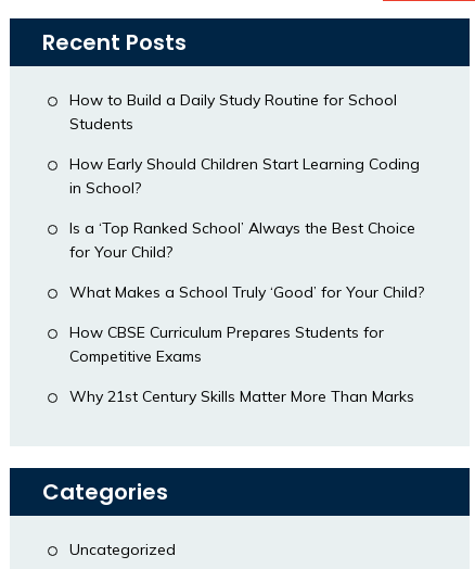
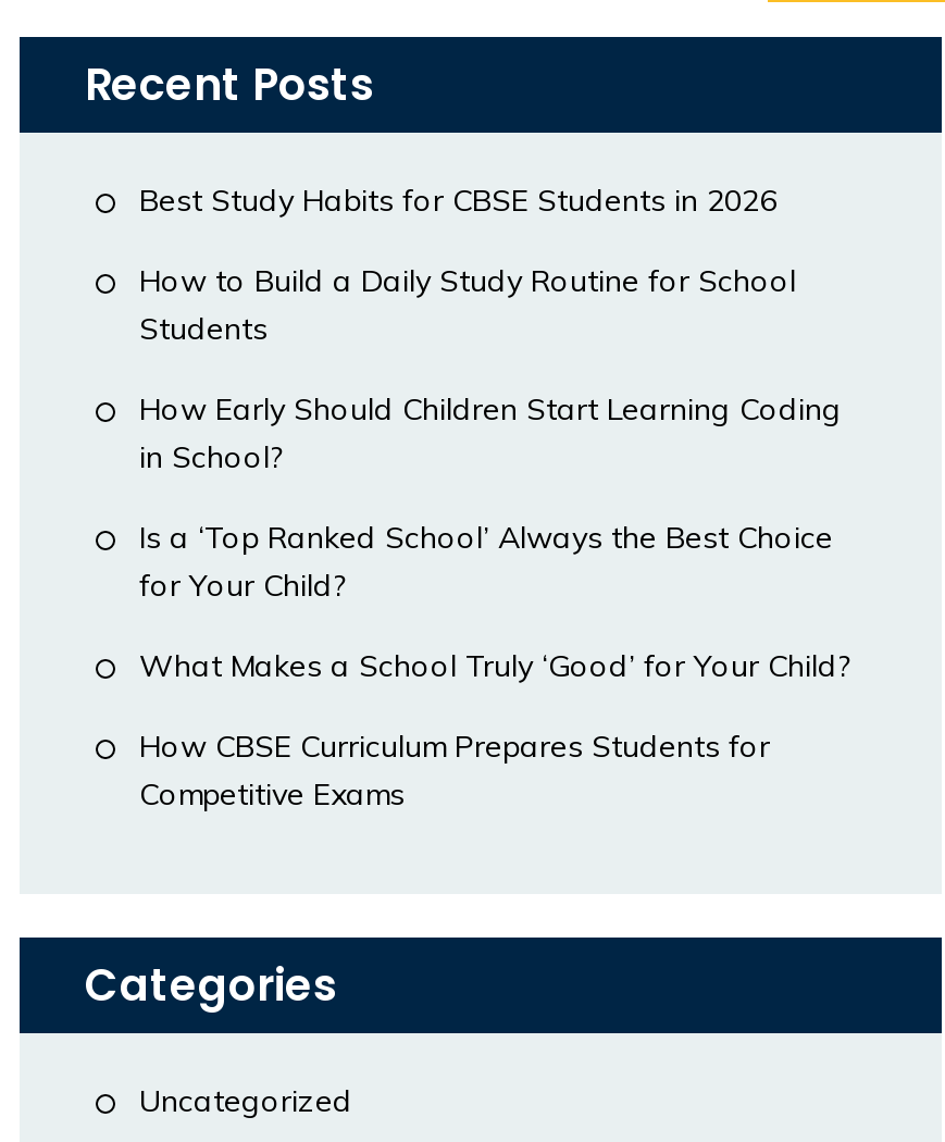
none -> [139,181,776,220] Best Study Habits for CBSE Students in 2026
moved [69,90,424,366] -> [139,261,850,814]: How to Build a Daily Study Routine for School | Students | How Early Should Children Start Learning Coding | ... | How CBSE Curriculum Prepares Students for | Competitive Exams
[69,387,414,406] Why 21st Century Skills Matter More Than Marks -> none

